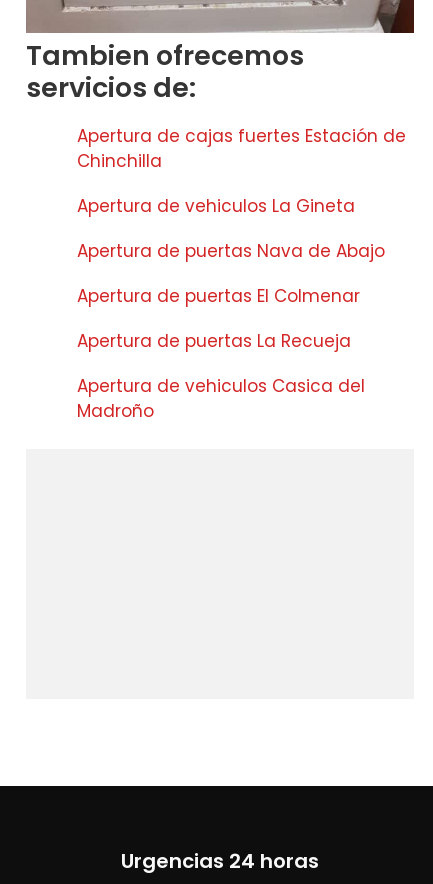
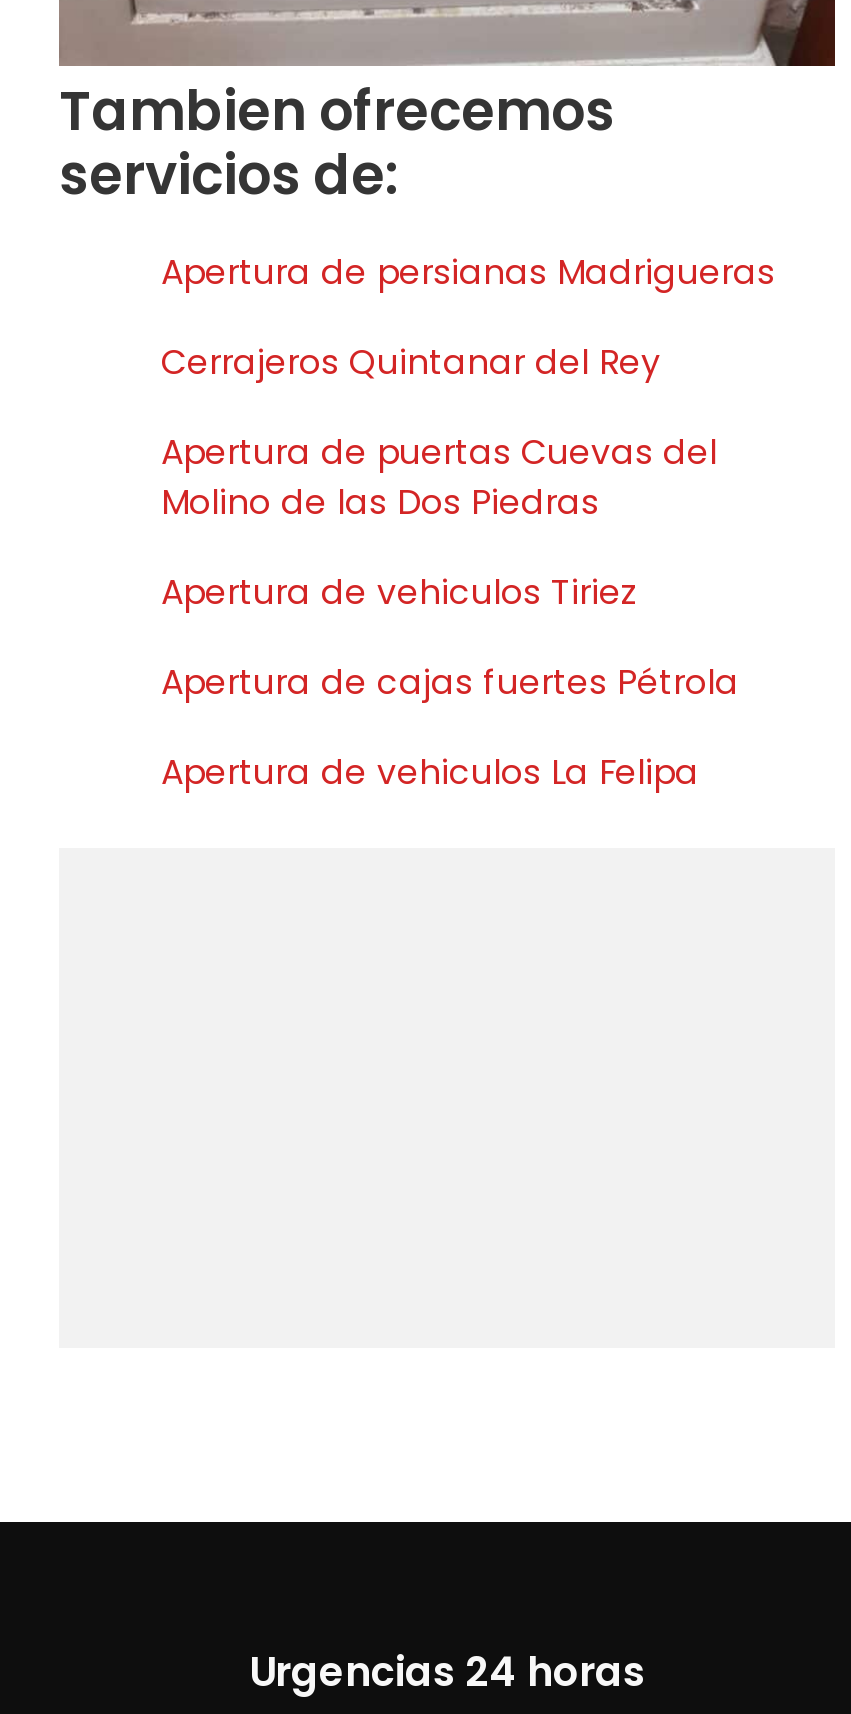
[77,124,406,173] Apertura de cajas fuertes Estación de | Chinchilla -> [161,247,775,295] Apertura de persianas Madrigueras
[77,194,355,218] Apertura de vehiculos La Gineta -> [161,337,661,385] Cerrajeros Quintanar del Rey
[77,239,385,263] Apertura de puertas Nava de Abajo -> [161,427,717,525] Apertura de puertas Cuevas del | Molino de las Dos Piedras
[77,284,360,308] Apertura de puertas El Colmenar -> [161,567,637,615] Apertura de vehiculos Tiriez
[77,329,351,353] Apertura de puertas La Recueja -> [161,657,739,705] Apertura de cajas fuertes Pétrola
[77,374,365,423] Apertura de vehiculos Casica del | Madroño -> [161,747,699,795] Apertura de vehiculos La Felipa

